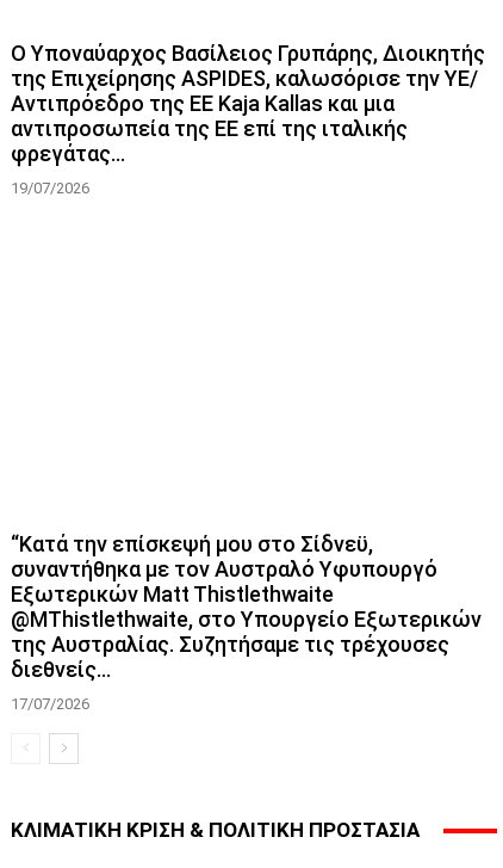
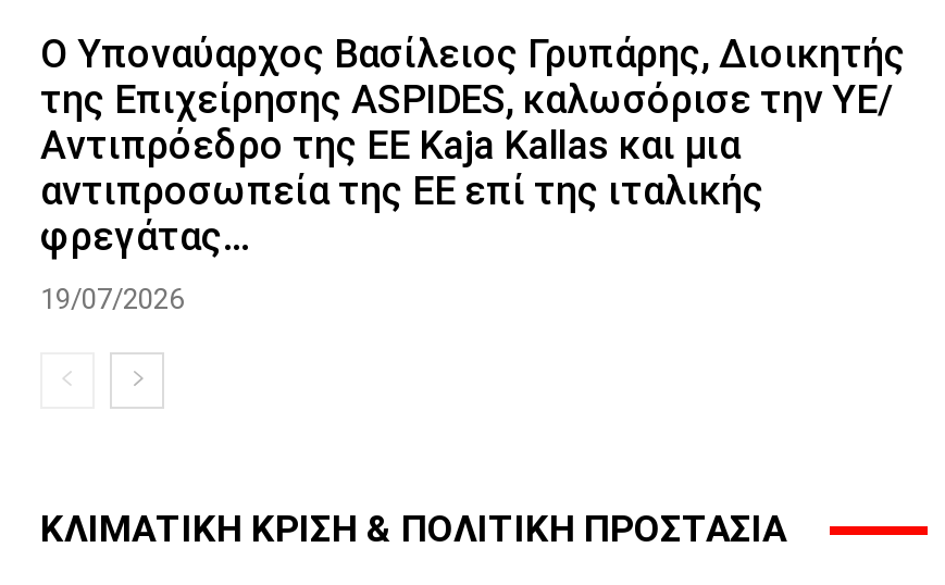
[11,532,482,713] “Κατά την επίσκεψή μου στο Σίδνεϋ, | συναντήθηκα με τον Αυστραλό Υφυπουργό | Εξωτερικών Matt Thistlethwaite | @MThistlethwaite, στο Υπουργείο Εξωτερικών | της Αυστραλίας. Συζητήσαμε τις τρέχουσες | διεθνείς... | 17/07/2026 -> none

